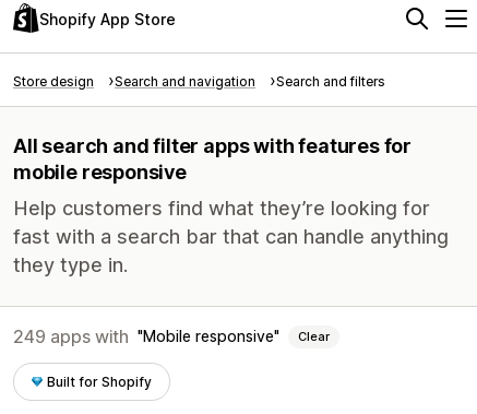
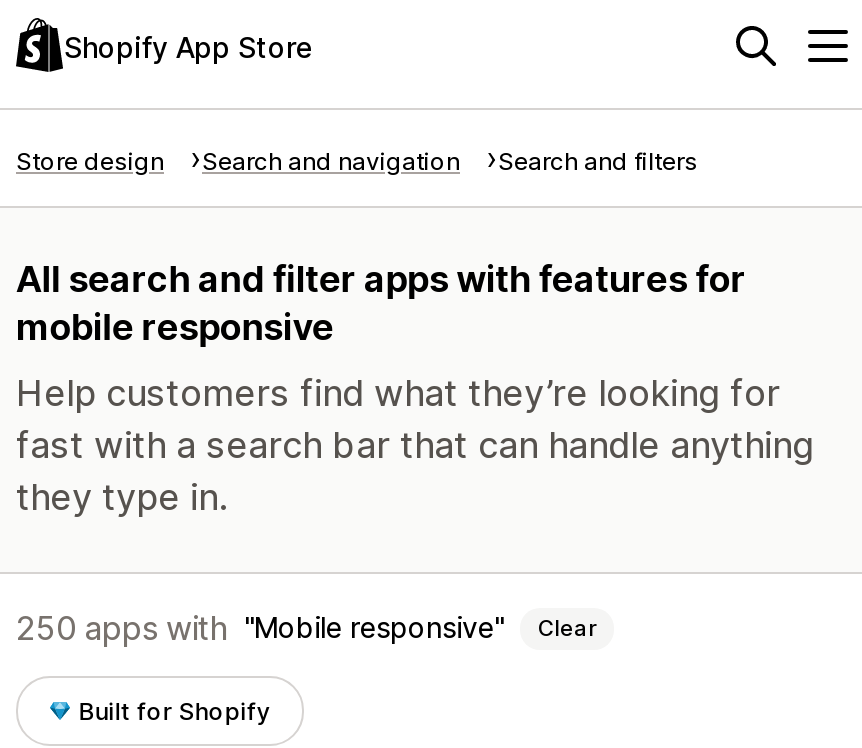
[13,326,330,347] 249 apps with Mobile responsive Clear -> [16,608,596,648] 250 apps with Mobile responsive Clear

